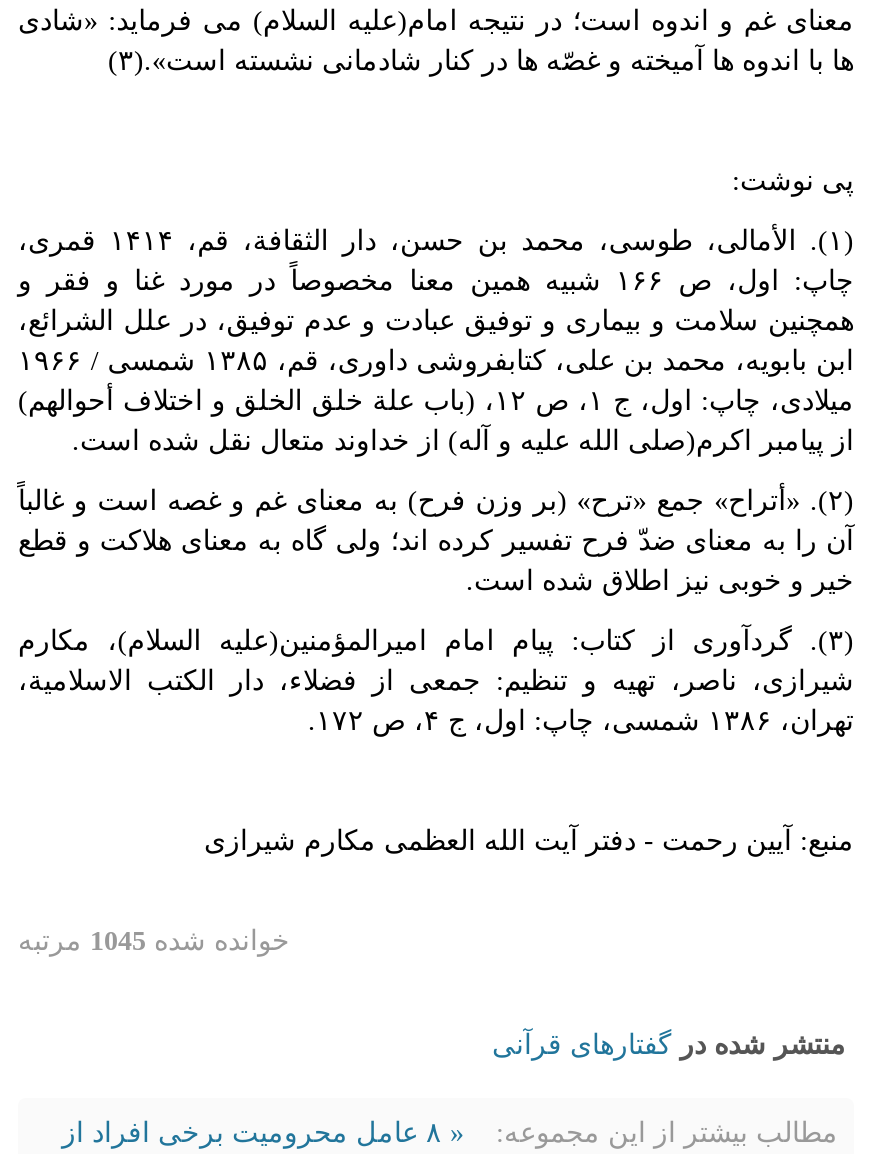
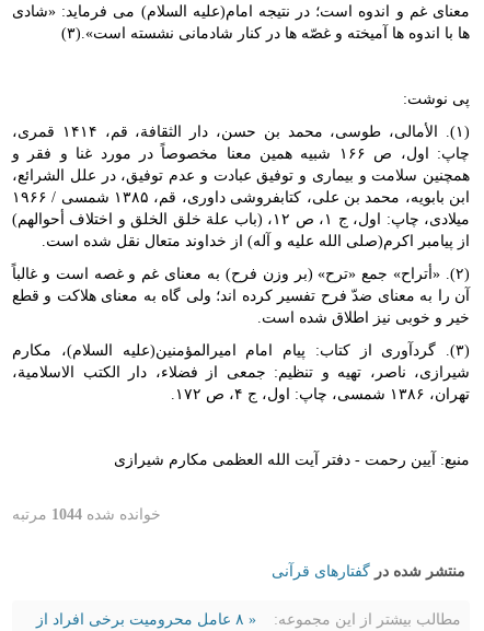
[18,926,290,956] خوانده شده 1045 مرتبه -> [12,506,161,523] خوانده شده 1044 مرتبه

